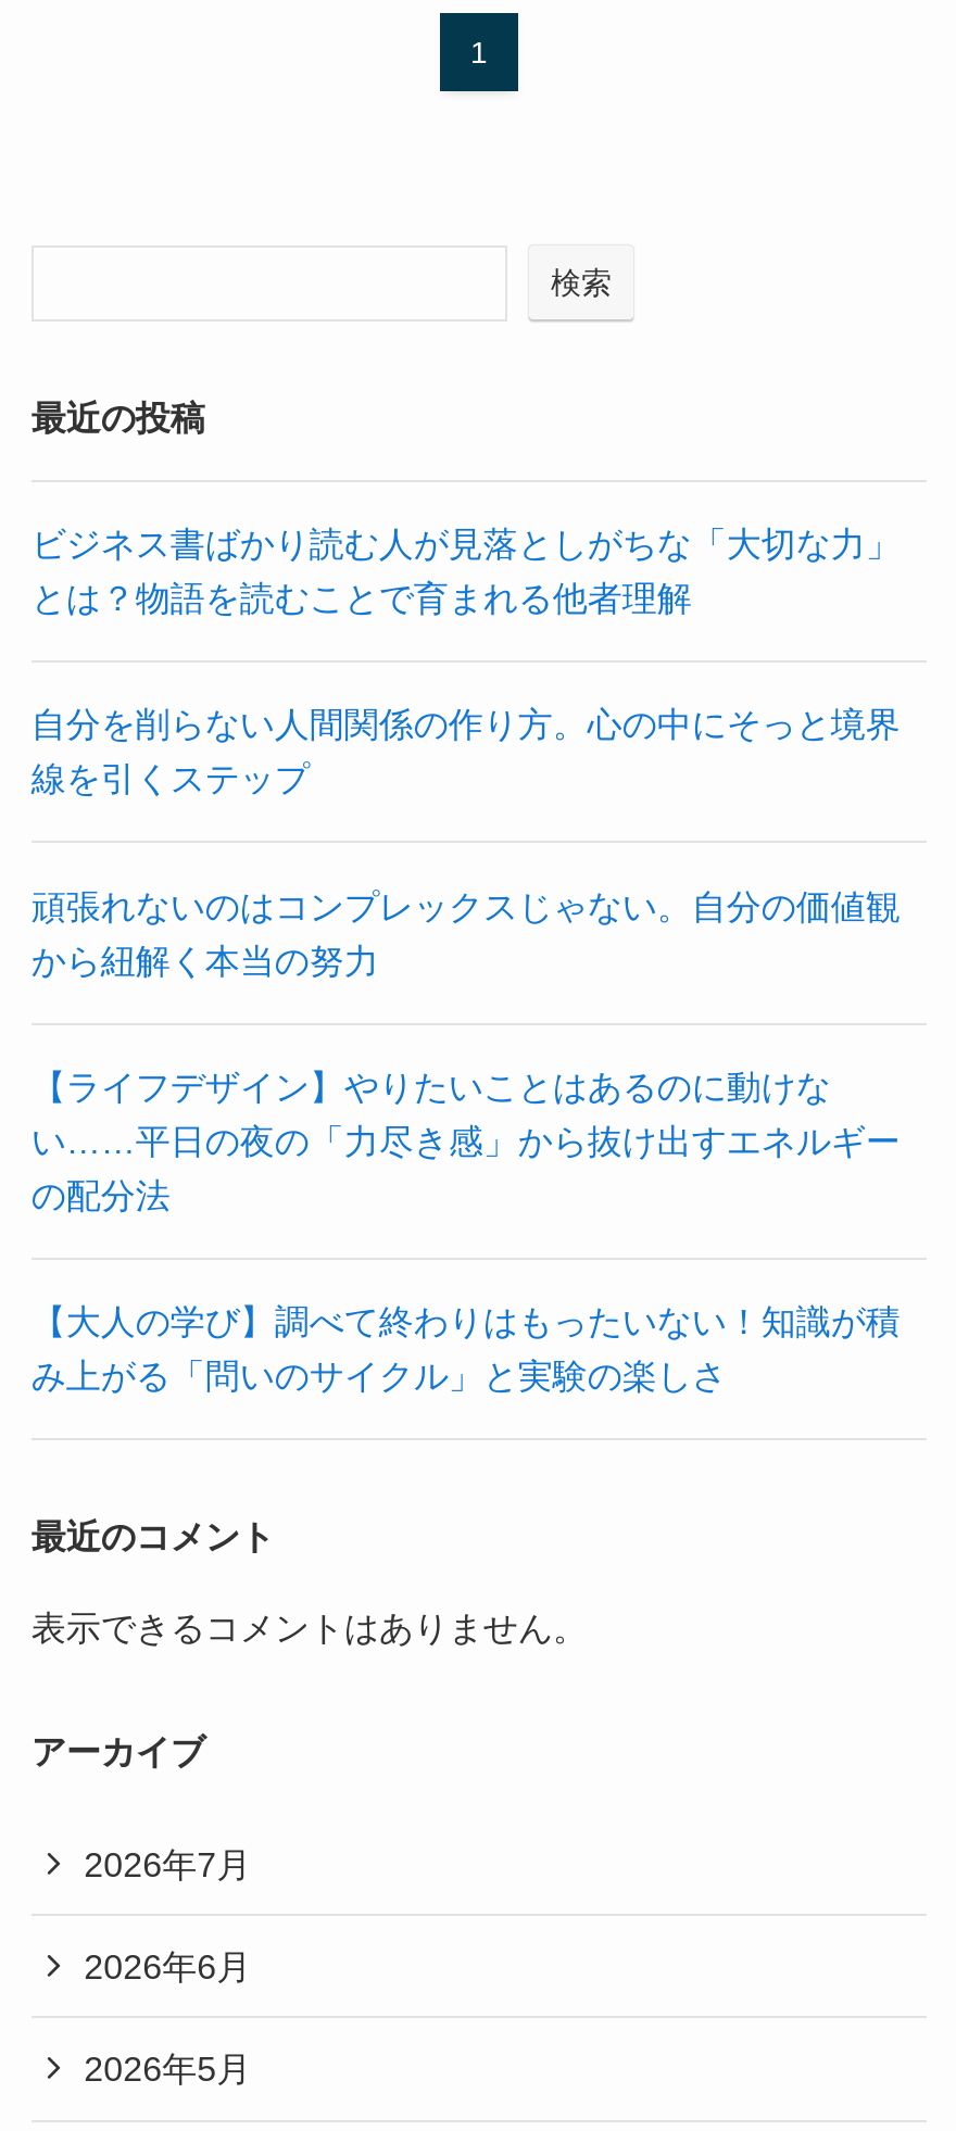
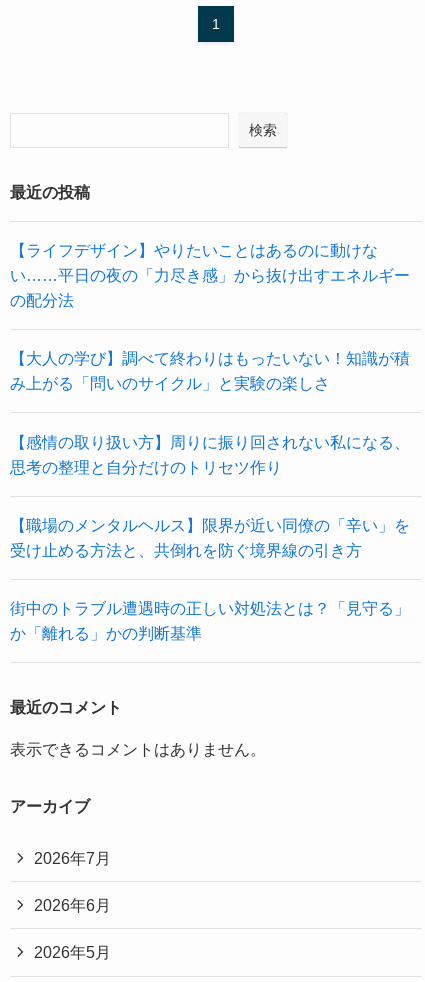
[31,524,900,979] ビジネス書ばかり読む人が見落としがちな「大切な力」 | とは？物語を読むことで育まれる他者理解 | 自分を削らない人間関係の作り方。心の中にそっと境界 | 線を引くステップ | 頑張れないのはコンプレックスじゃない。自分の価値観 | から紐解く本当の努力 -> none
moved [31,1066,900,1395] -> [10,241,410,392]: 【ライフデザイン】やりたいことはあるのに動けな | い……平日の夜の「力尽き感」から抜け出すエネルギー | の配分法 | 【大人の学び】調べて終わりはもったいない！知識が積 | み上がる「問いのサイクル」と実験の楽しさ
none -> [10,433,410,642] 【感情の取り扱い方】周りに振り回されない私になる、 | 思考の整理と自分だけのトリセツ作り | 【職場のメンタルヘルス】限界が近い同僚の「辛い」を | 受け止める方法と、共倒れを防ぐ境界線の引き方 | 街中のトラブル遭遇時の正しい対処法とは？「見守る」 | か「離れる」かの判断基準

